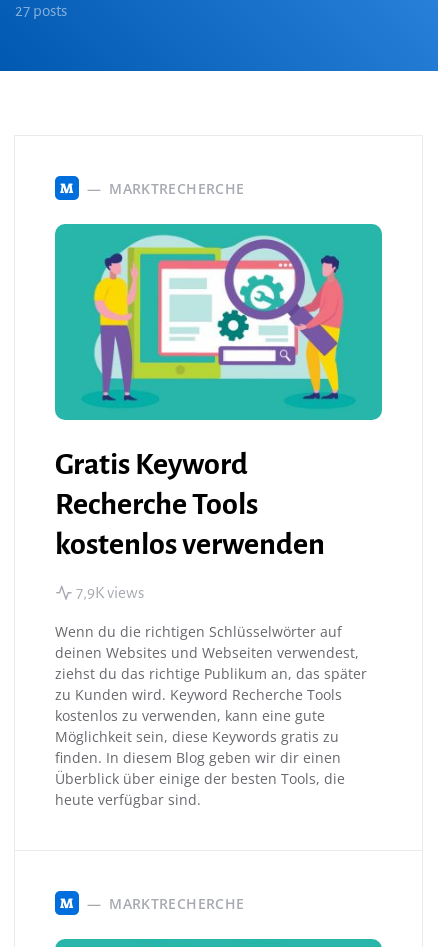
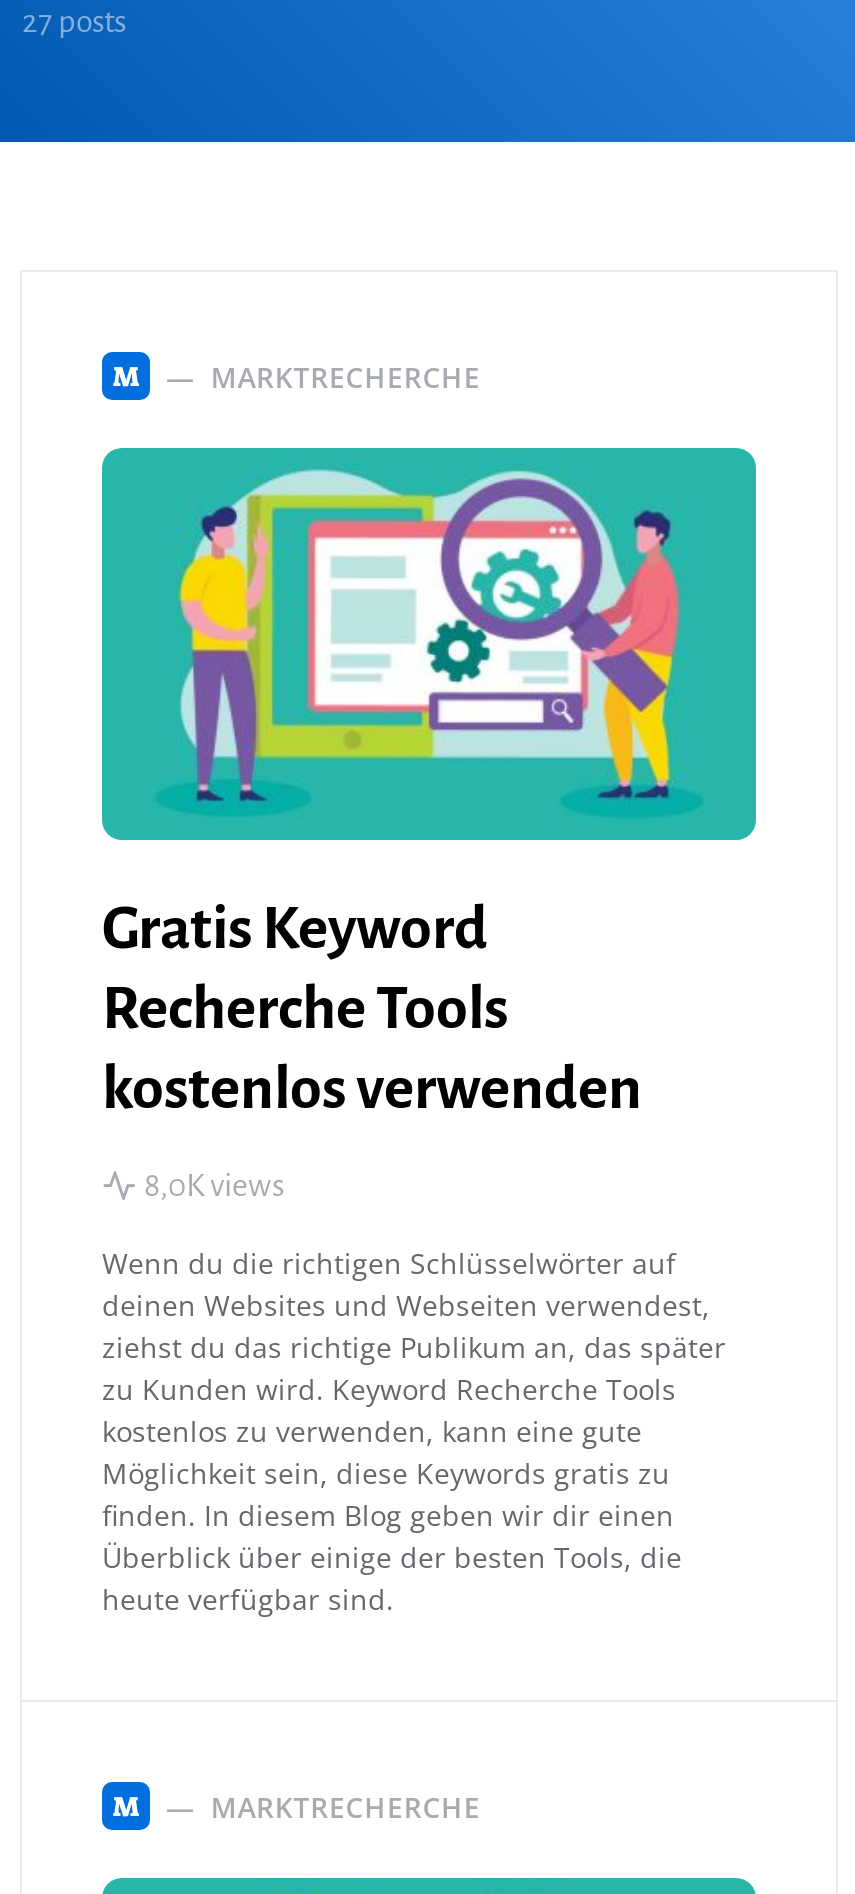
[76,584,144,601] 7,9K views -> [144,1168,284,1202] 8,0K views

